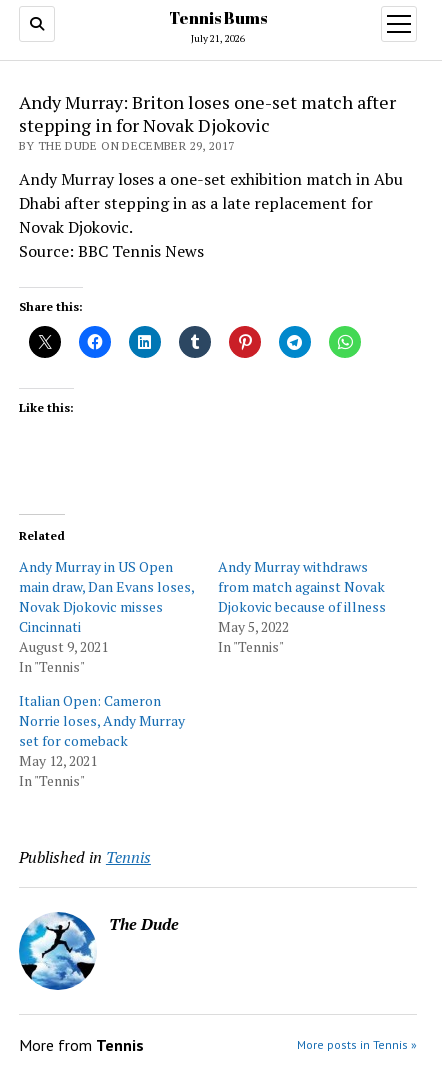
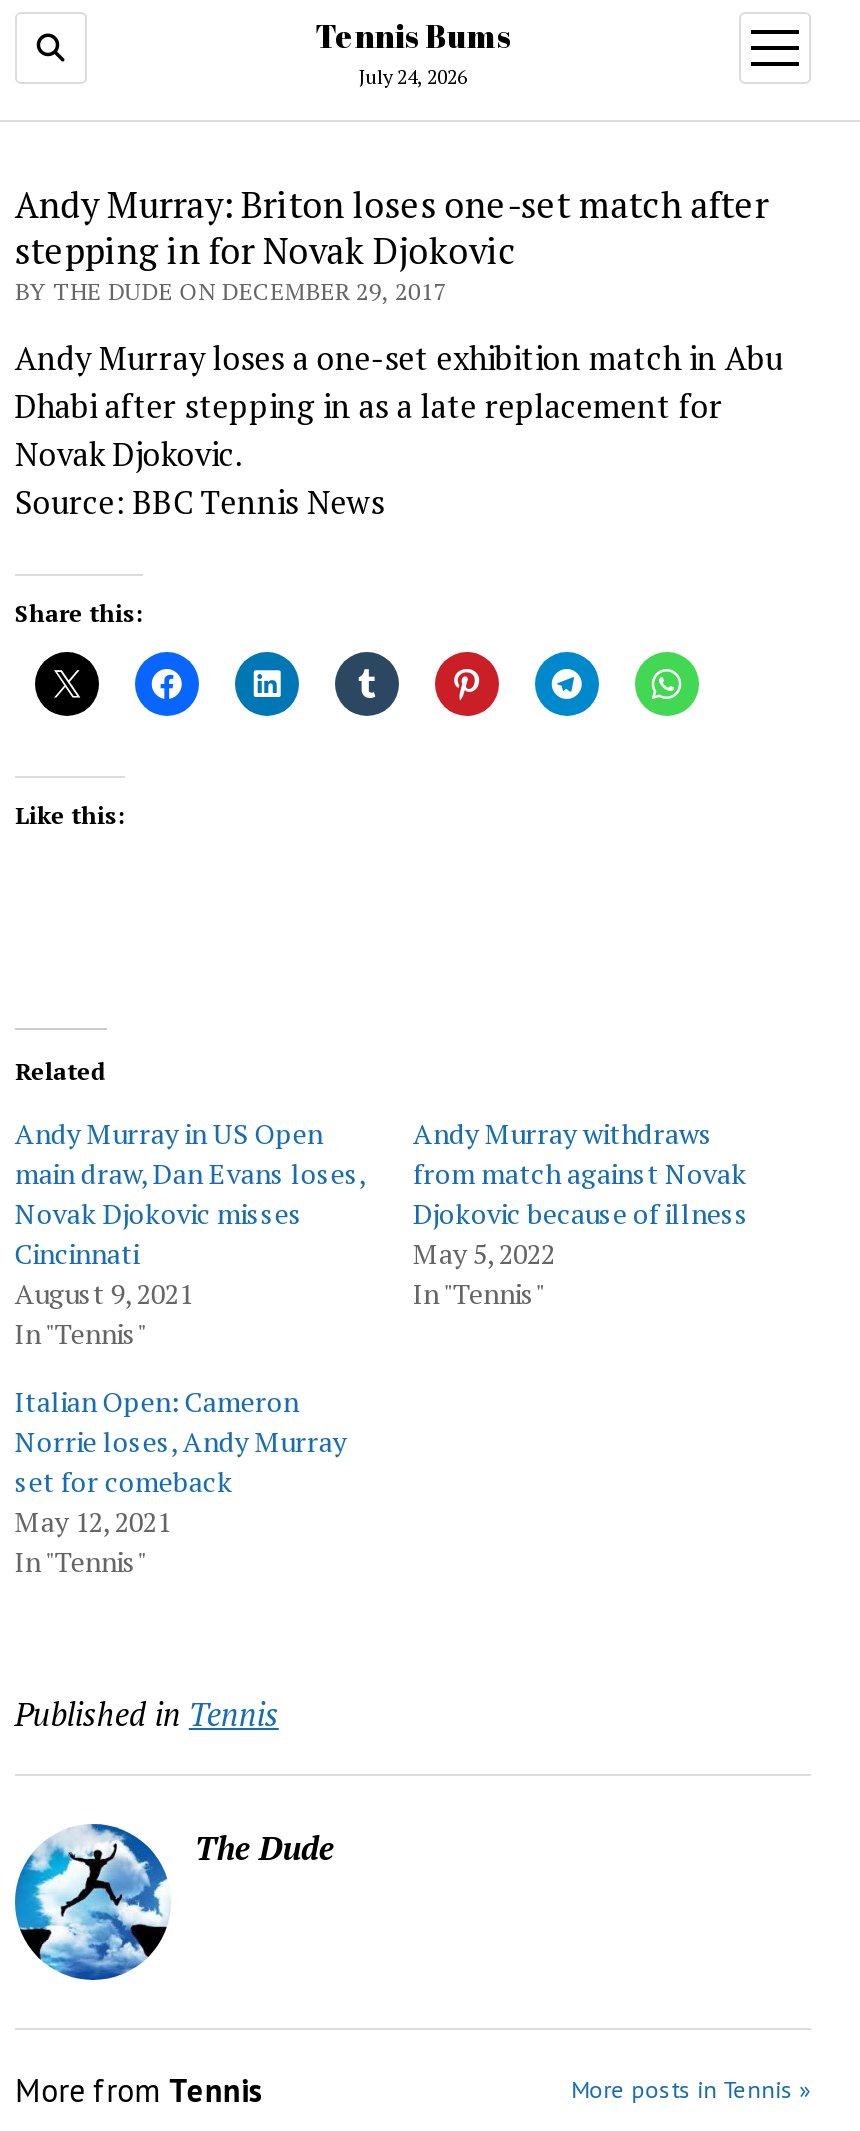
[191,32,245,45] July 21, 2026 -> [359,64,467,90] July 24, 2026

